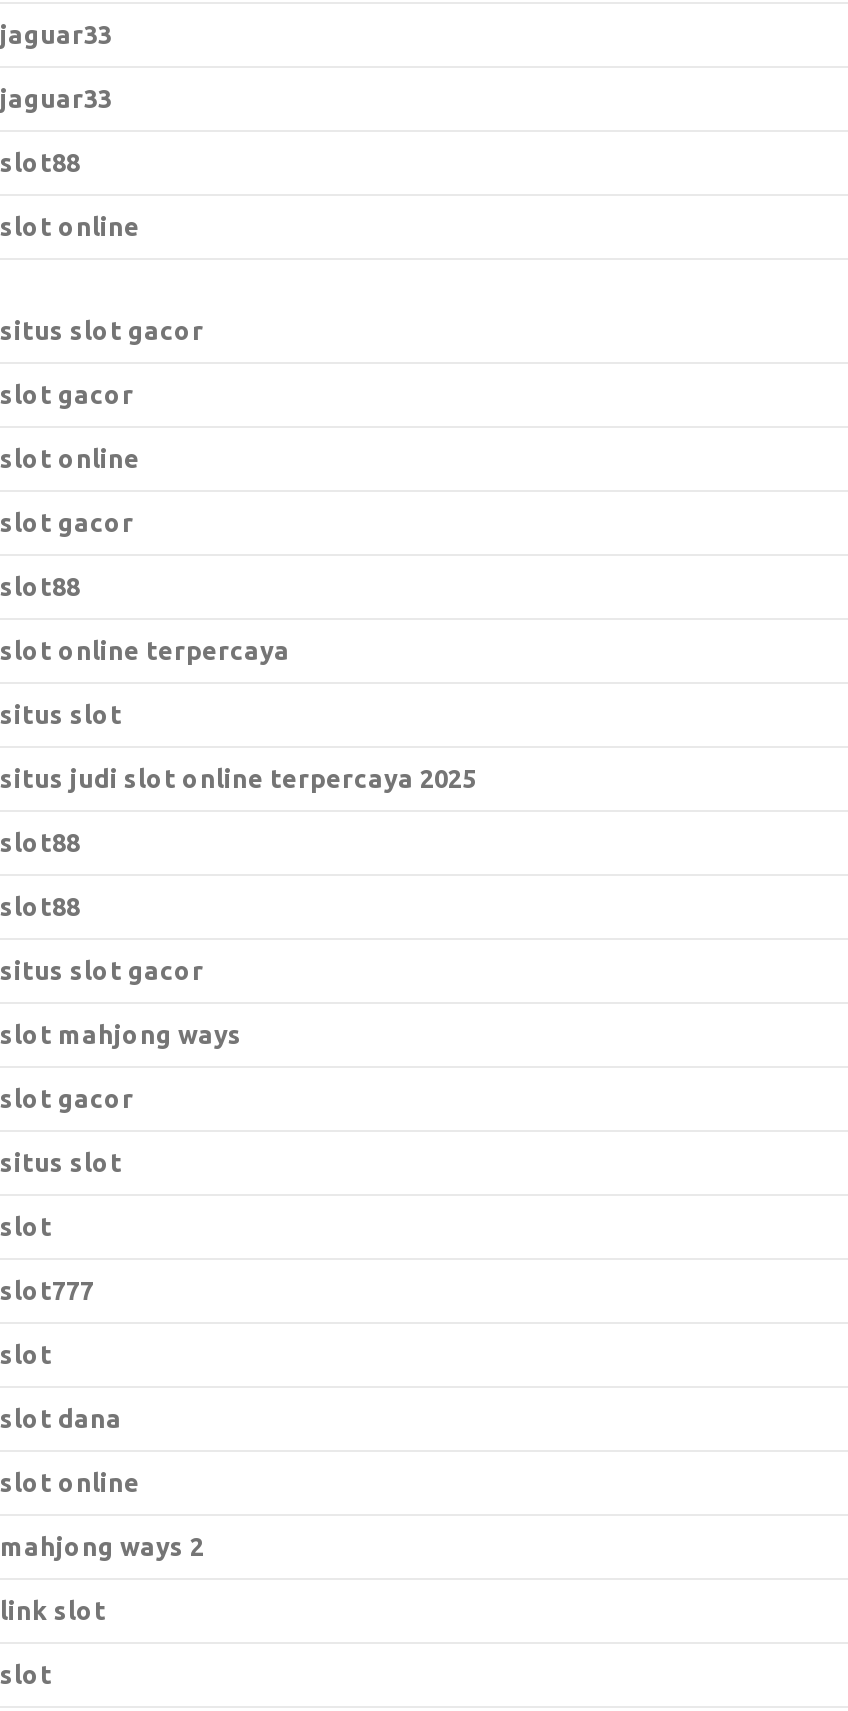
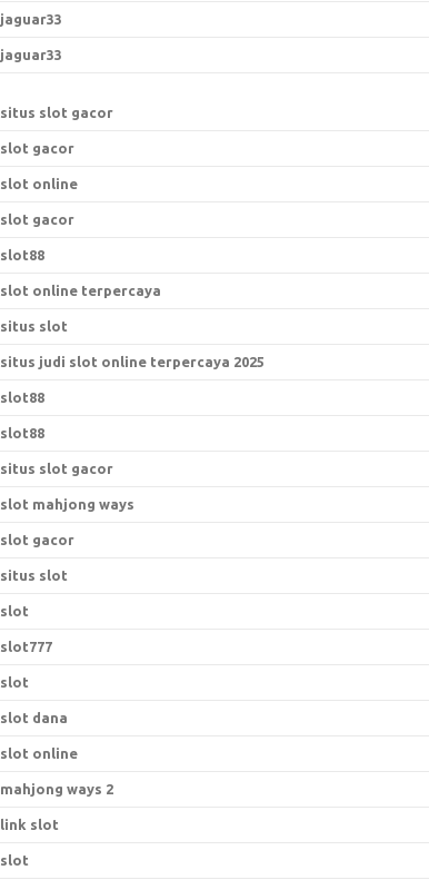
[0,148,140,240] slot88 | slot online -> none

